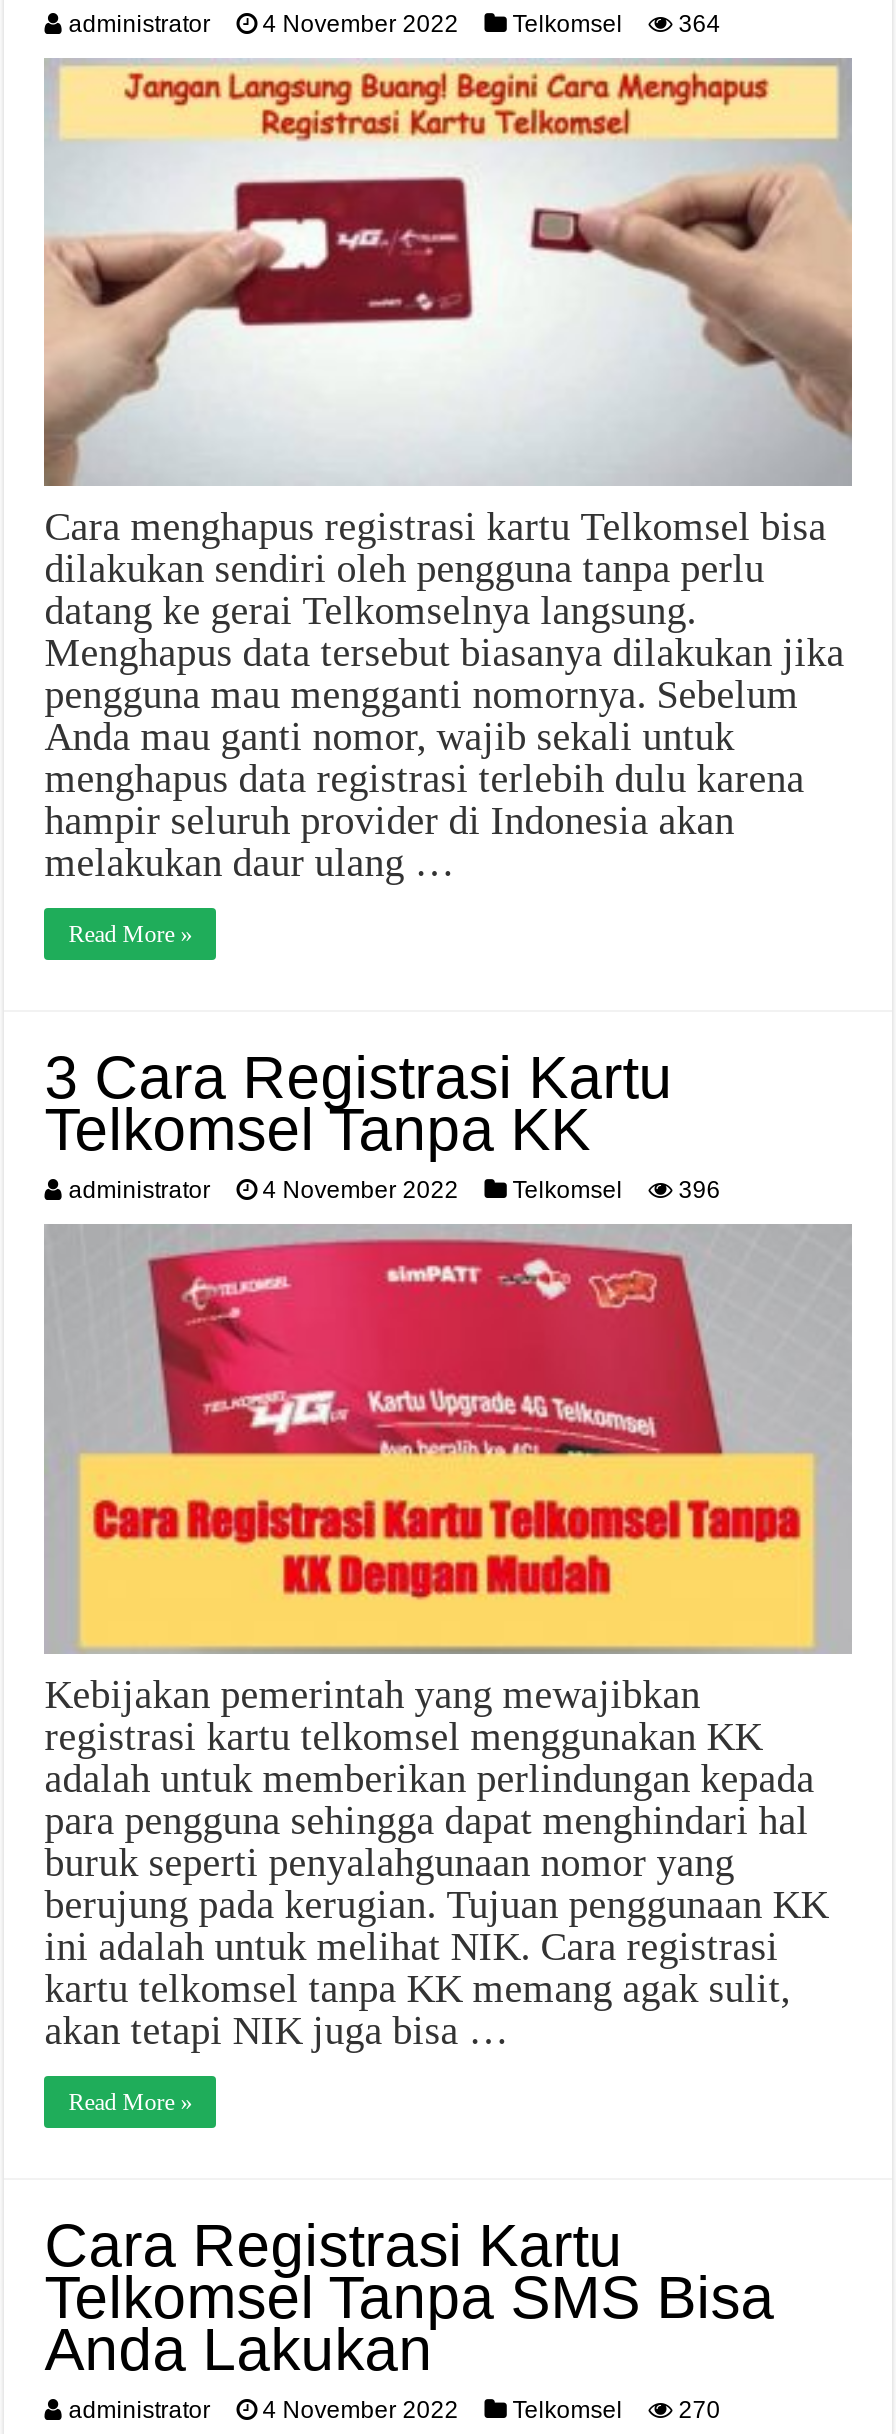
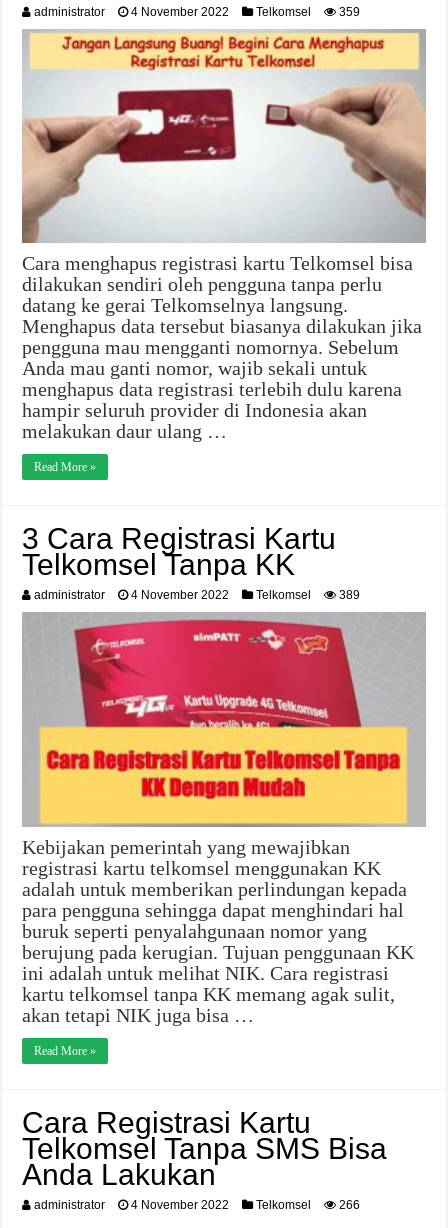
[68,9,720,37] administrator 4 November 2022 Telkomsel 364 -> [34,5,360,19] administrator 4 November 2022 Telkomsel 359
[68,1177,720,1205] administrator 4 November 2022 Telkomsel 396 -> [34,588,360,602] administrator 4 November 2022 Telkomsel 389
[68,2396,720,2424] administrator 4 November 2022 Telkomsel 270 -> [34,1198,360,1212] administrator 4 November 2022 Telkomsel 266

